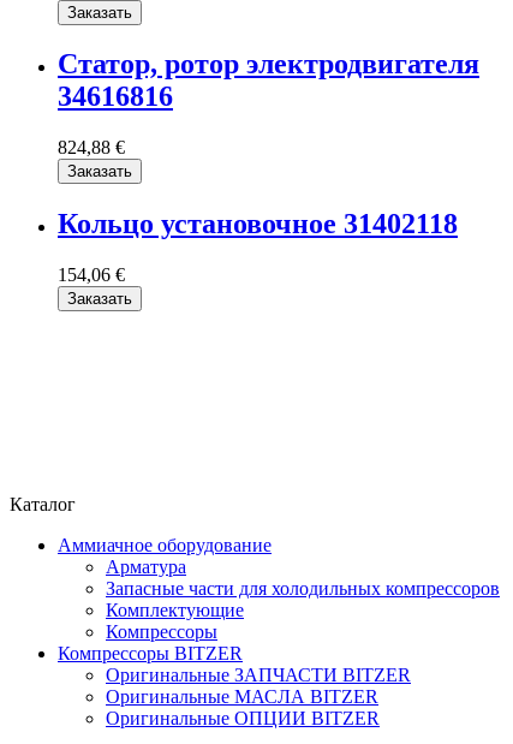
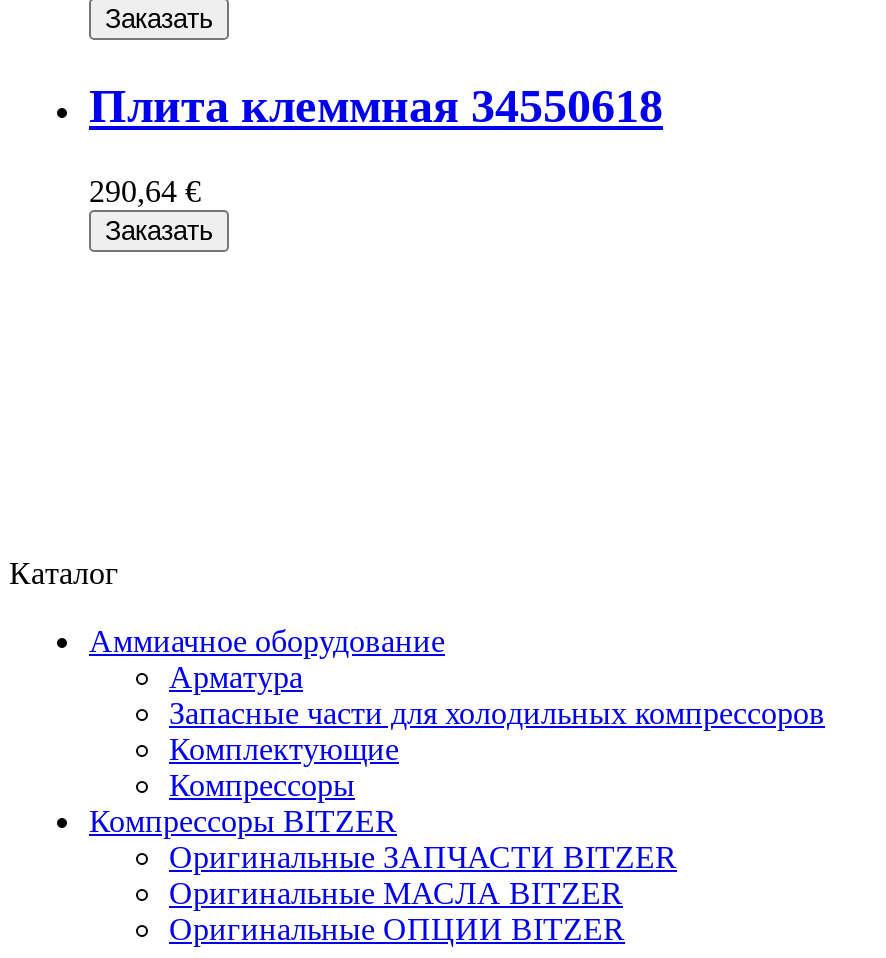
[58,49,479,285] Статор, ротор электродвигателя | 34616816 | 824,88 € | Заказать | Кольцо установочное 31402118 | 154,06 € -> [89,81,663,209] Плита клеммная 34550618 | 290,64 €

